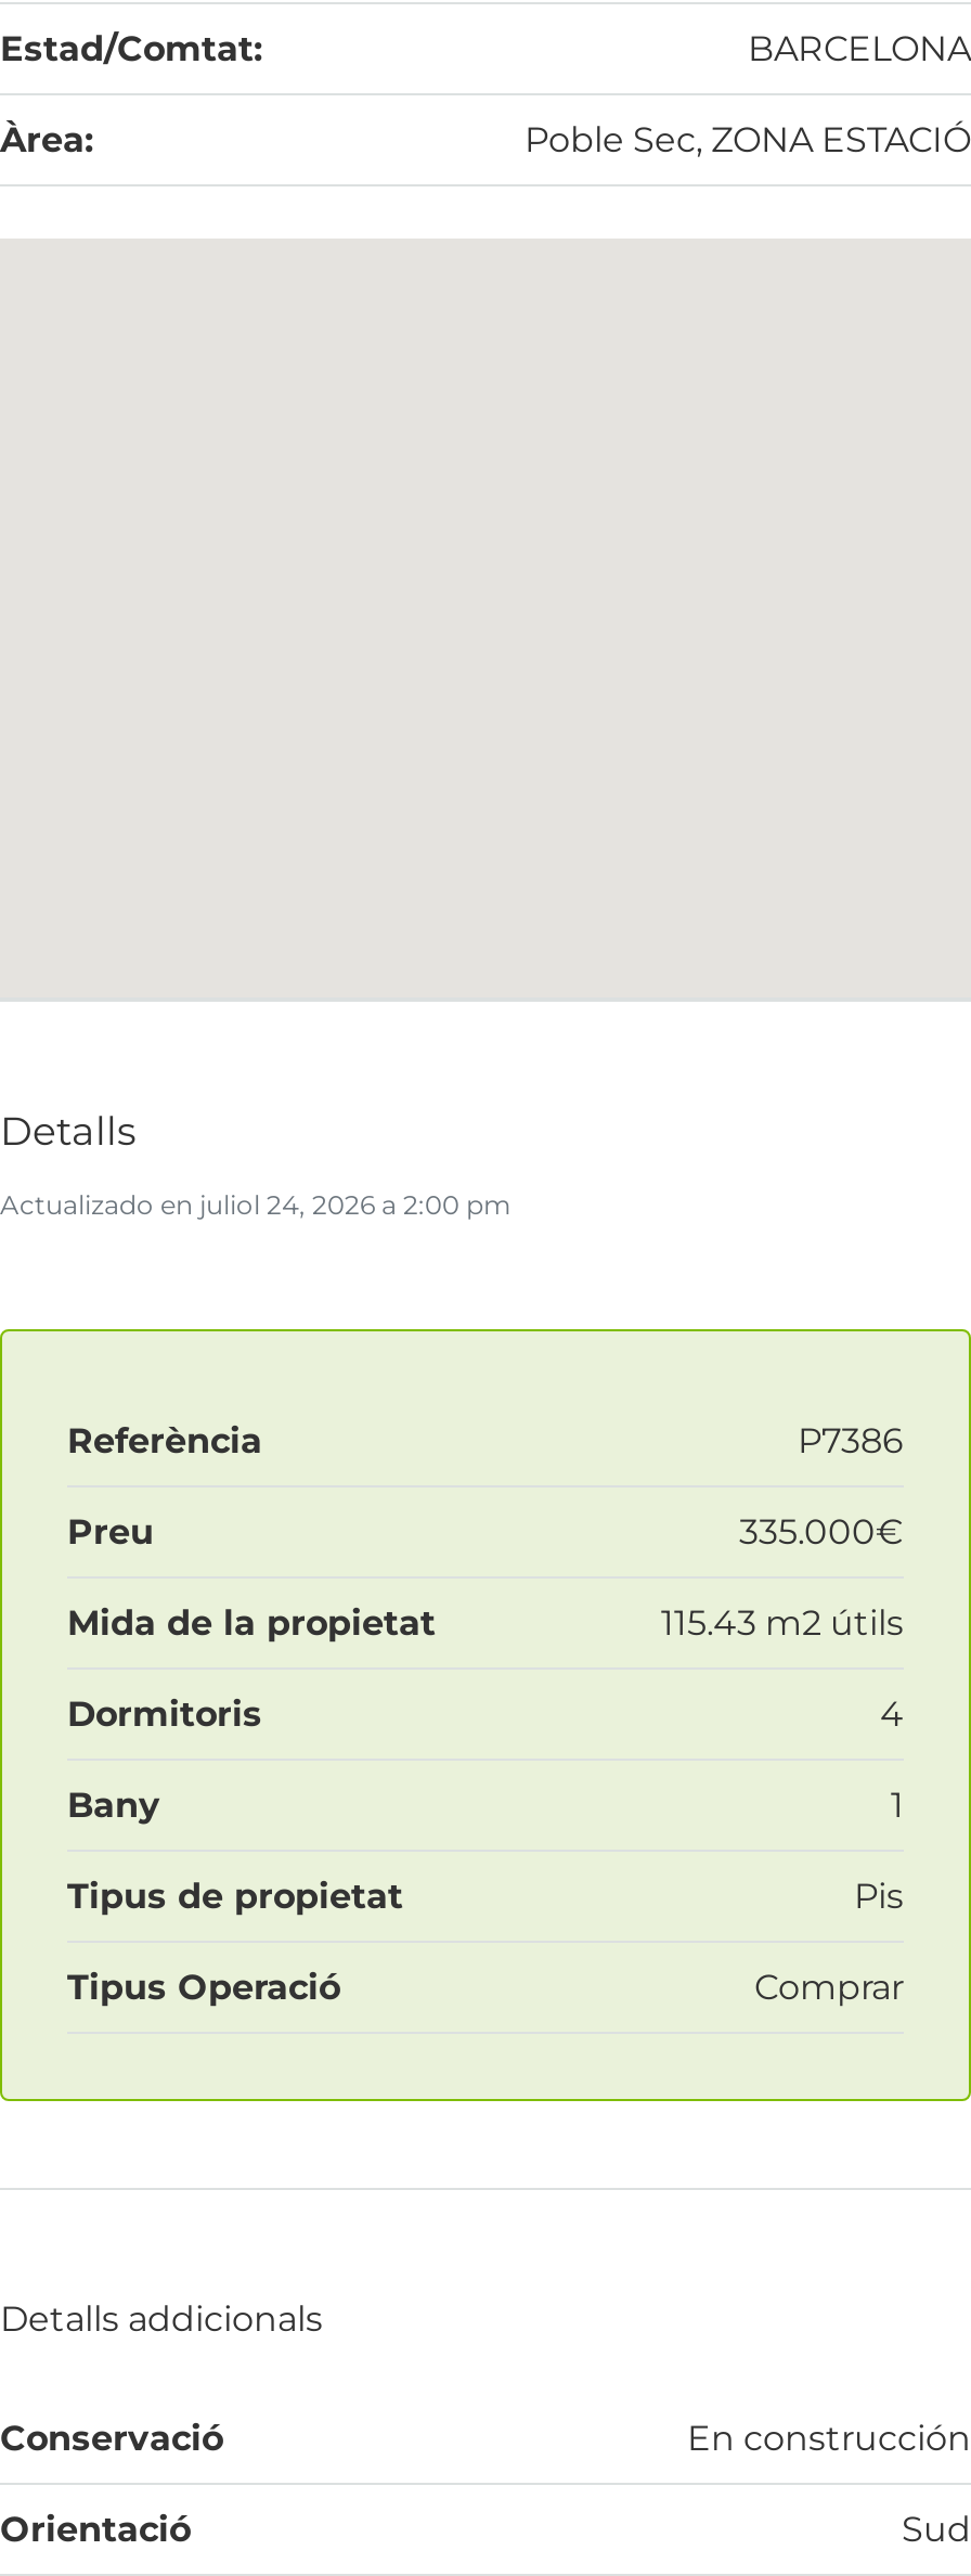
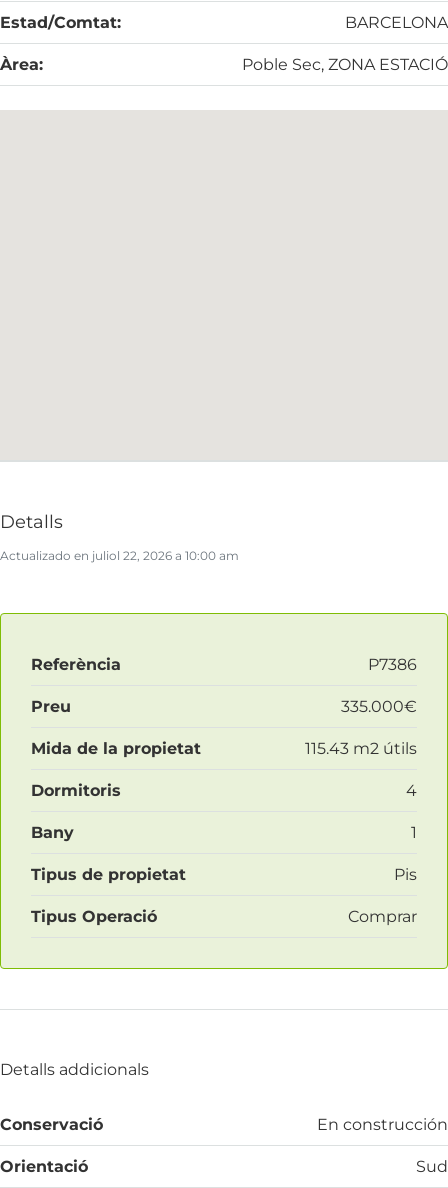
[0,1188,512,1221] Actualizado en juliol 24, 2026 a 2:00 pm -> [0,548,239,563] Actualizado en juliol 22, 2026 a 10:00 am

